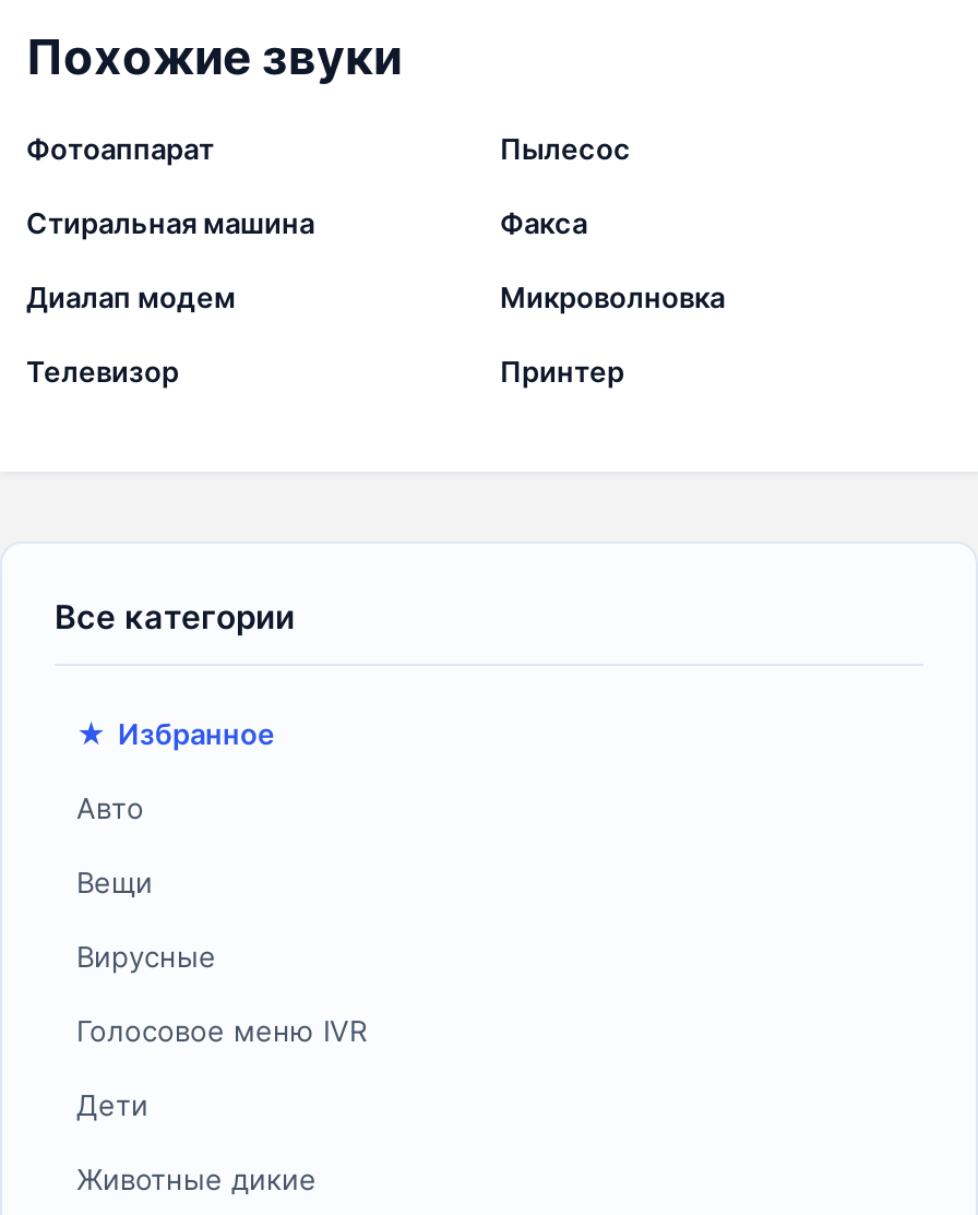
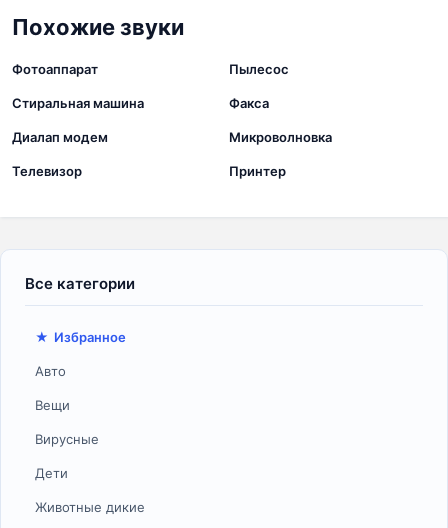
[76,1013,367,1048] Голосовое меню IVR -> none

